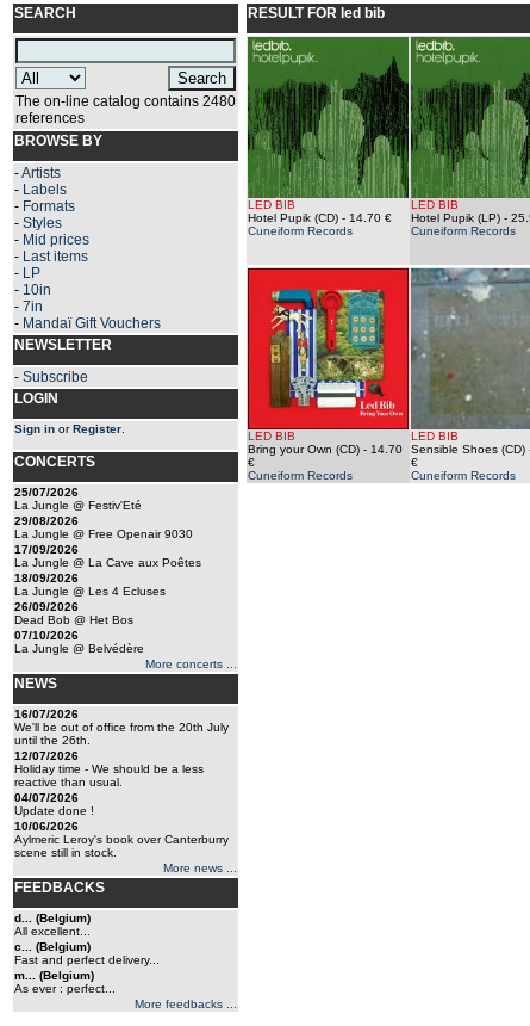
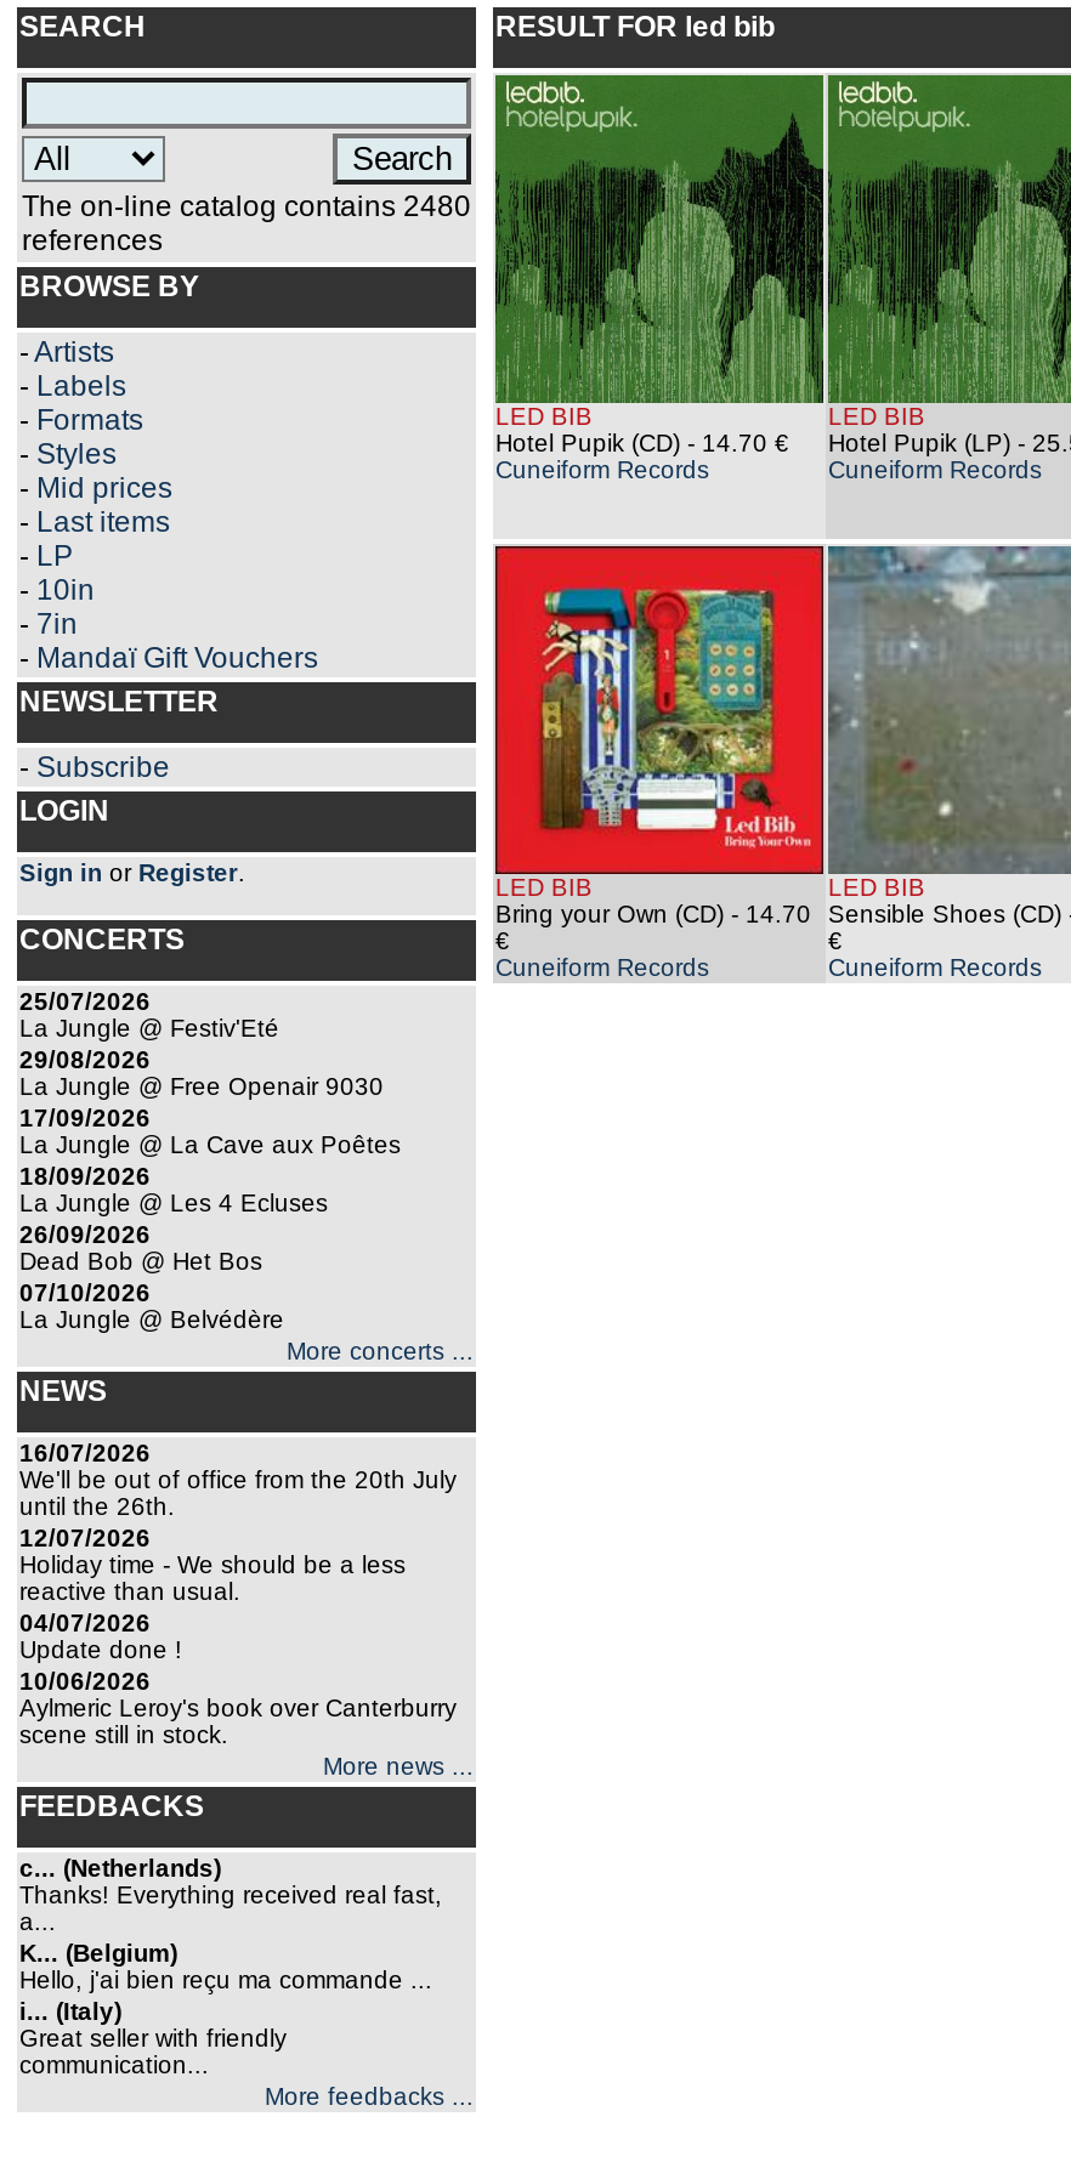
[14,911,160,995] d... (Belgium) | All excellent... | c... (Belgium) | Fast and perfect delivery... | m... (Belgium) | As ever : perfect... -> [19,1855,442,2078] c... (Netherlands) | Thanks! Everything received real fast, | a... | K... (Belgium) | Hello, j'ai bien reçu ma commande ... | i... (Italy) | Great seller with friendly | communication...

